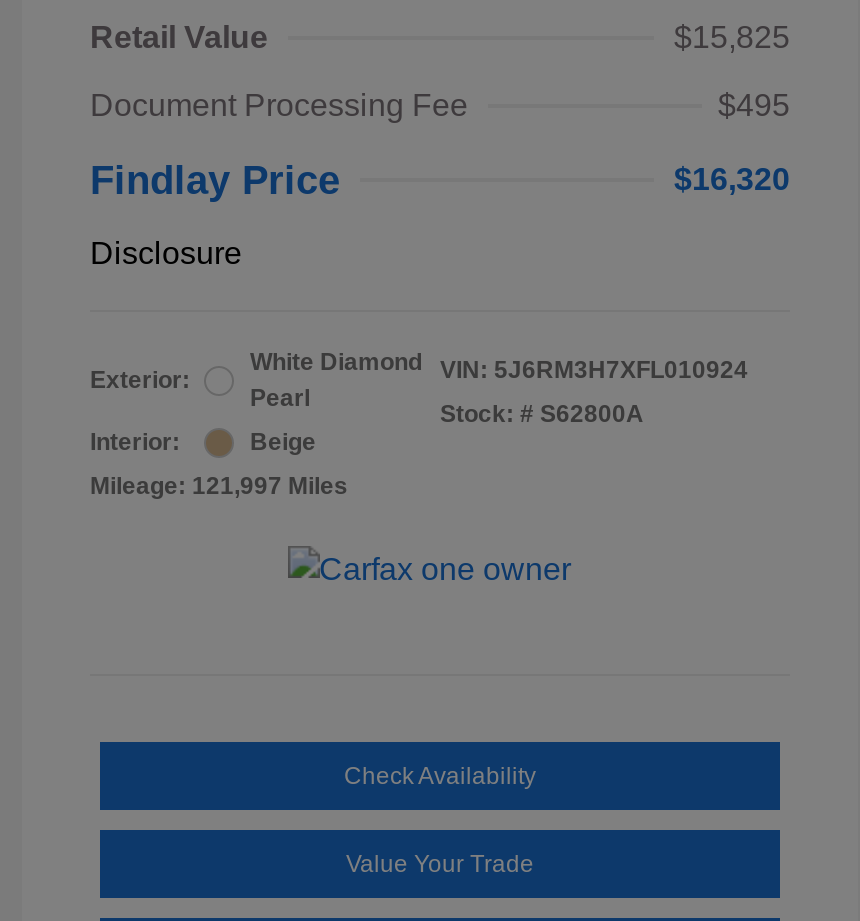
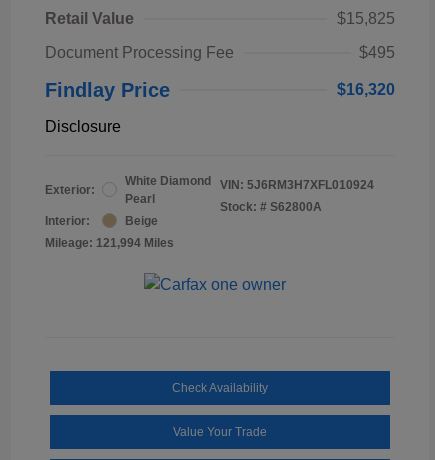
[90,473,348,501] Mileage: 121,997 Miles -> [45,236,174,250] Mileage: 121,994 Miles

